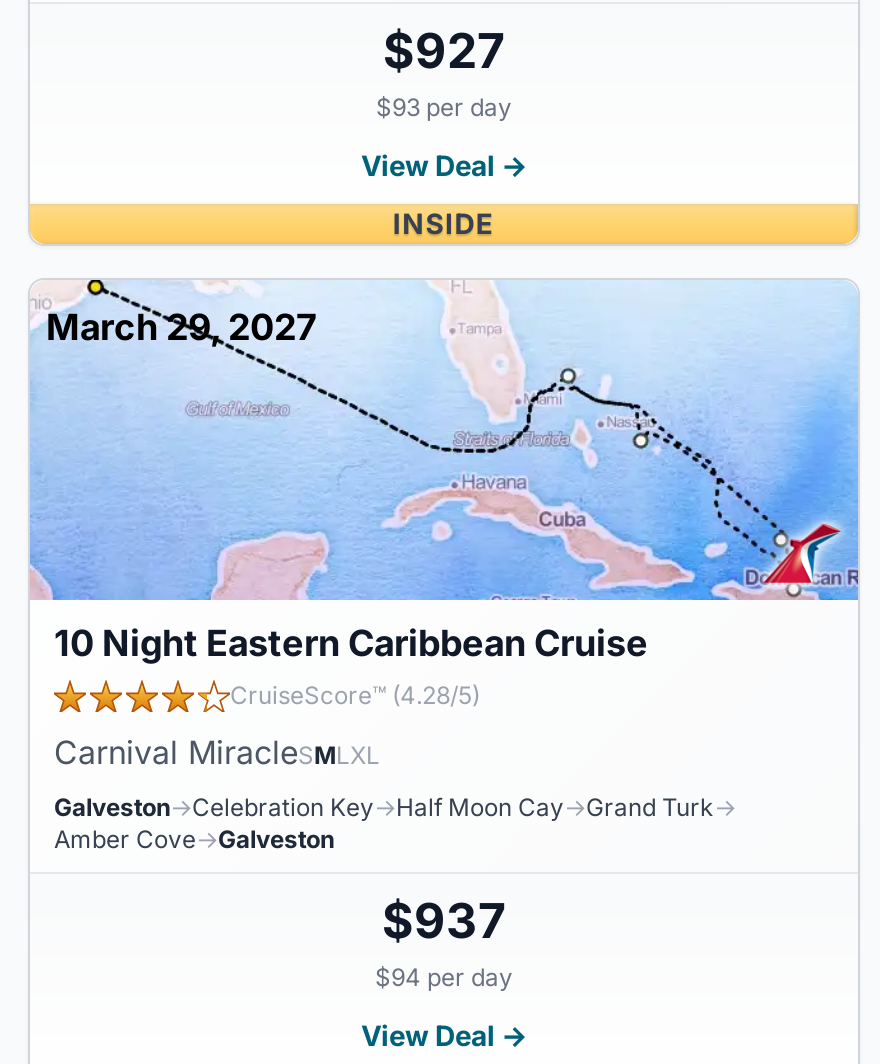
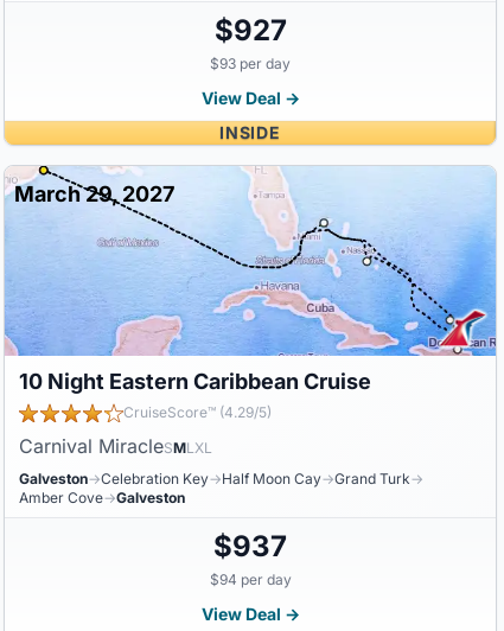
[230,680,480,710] CruiseScore™ (4.28/5) -> [123,403,272,421] CruiseScore™ (4.29/5)

